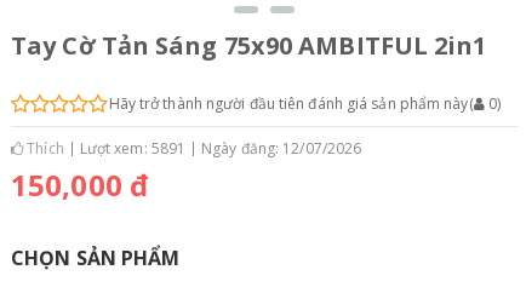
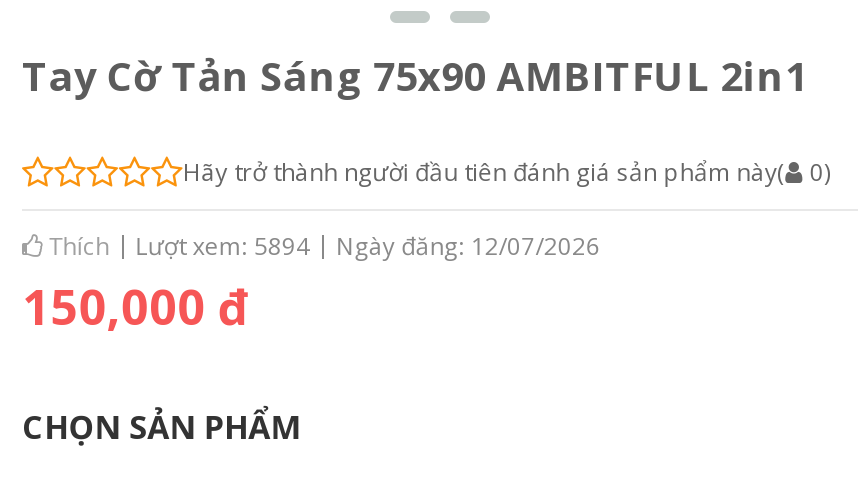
[23,138,361,159] Thích Lượt xem: 5891 Ngày đăng: 12/07/2026 -> [42,229,600,263] Thích Lượt xem: 5894 Ngày đăng: 12/07/2026

